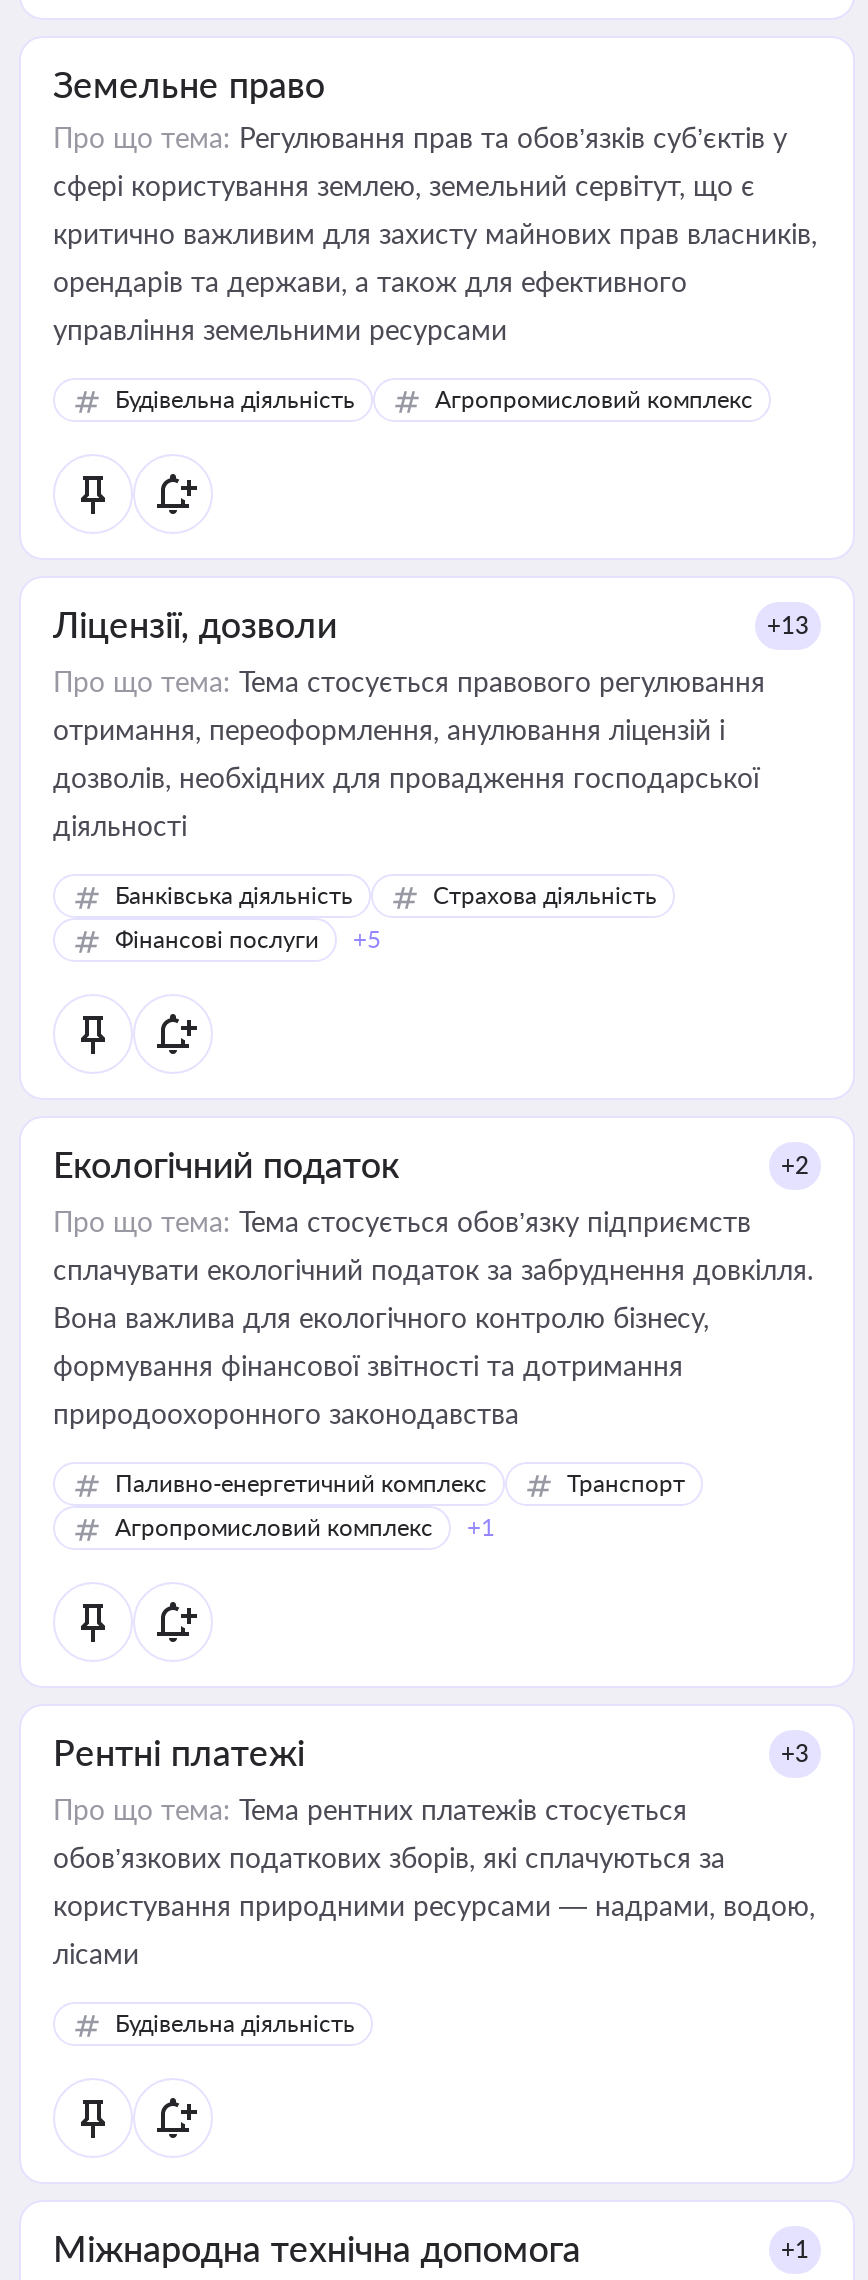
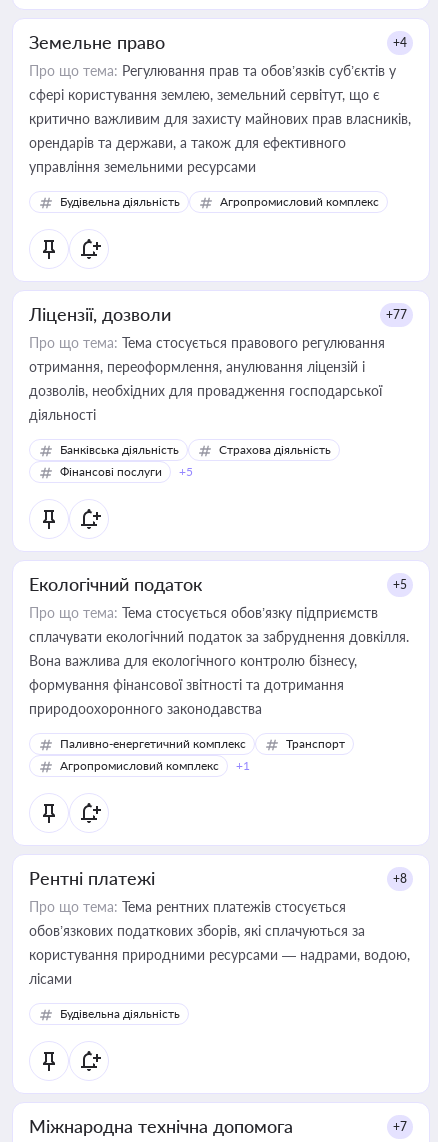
none -> [393,35,407,50] +4
[767,610,809,640] +13 -> [386,307,407,322] +77
[781,1150,809,1180] +2 -> [393,577,407,592] +5
[781,1738,809,1768] +3 -> [393,871,407,886] +8
[781,2234,809,2264] +1 -> [393,1119,407,1134] +7

